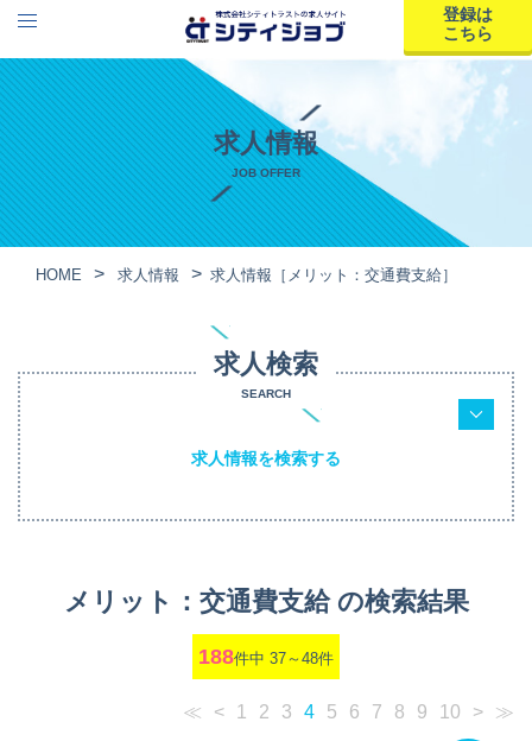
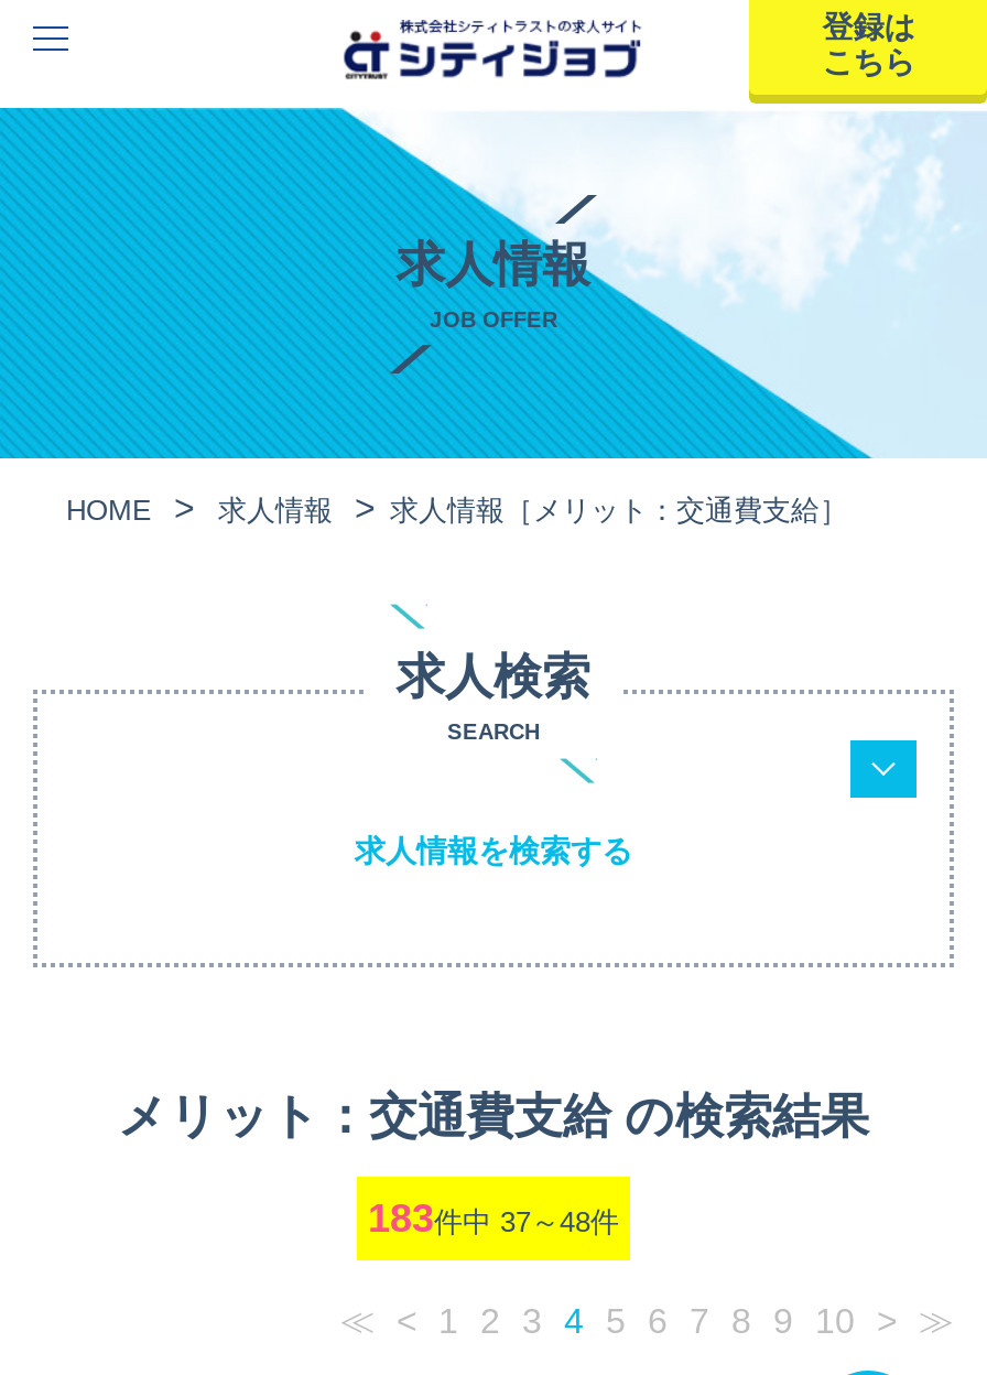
[198,645,334,669] 188件中 37～48件 -> [368,1197,619,1241] 183件中 37～48件

